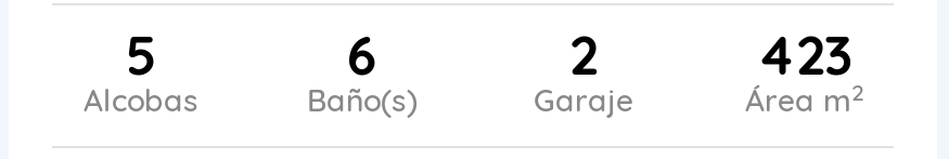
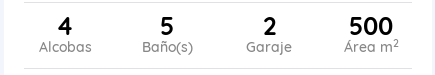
[126,21,156,88] 5 -> [56,10,74,41] 4
[347,21,377,88] 6 -> [160,10,174,41] 5
[757,21,852,88] 423 -> [349,10,393,41] 500

